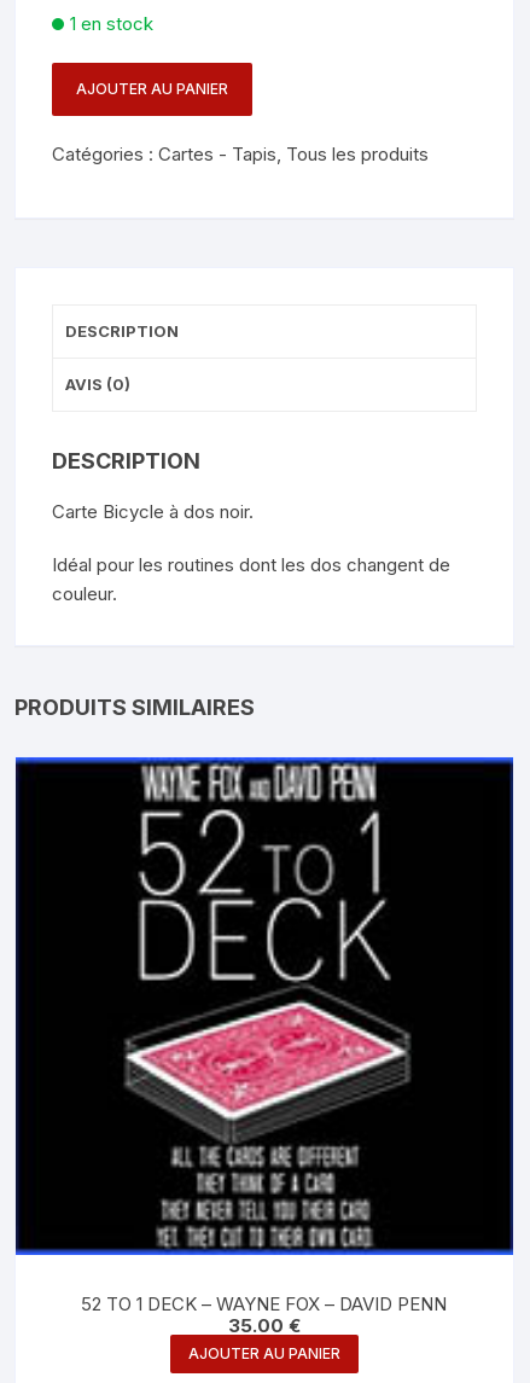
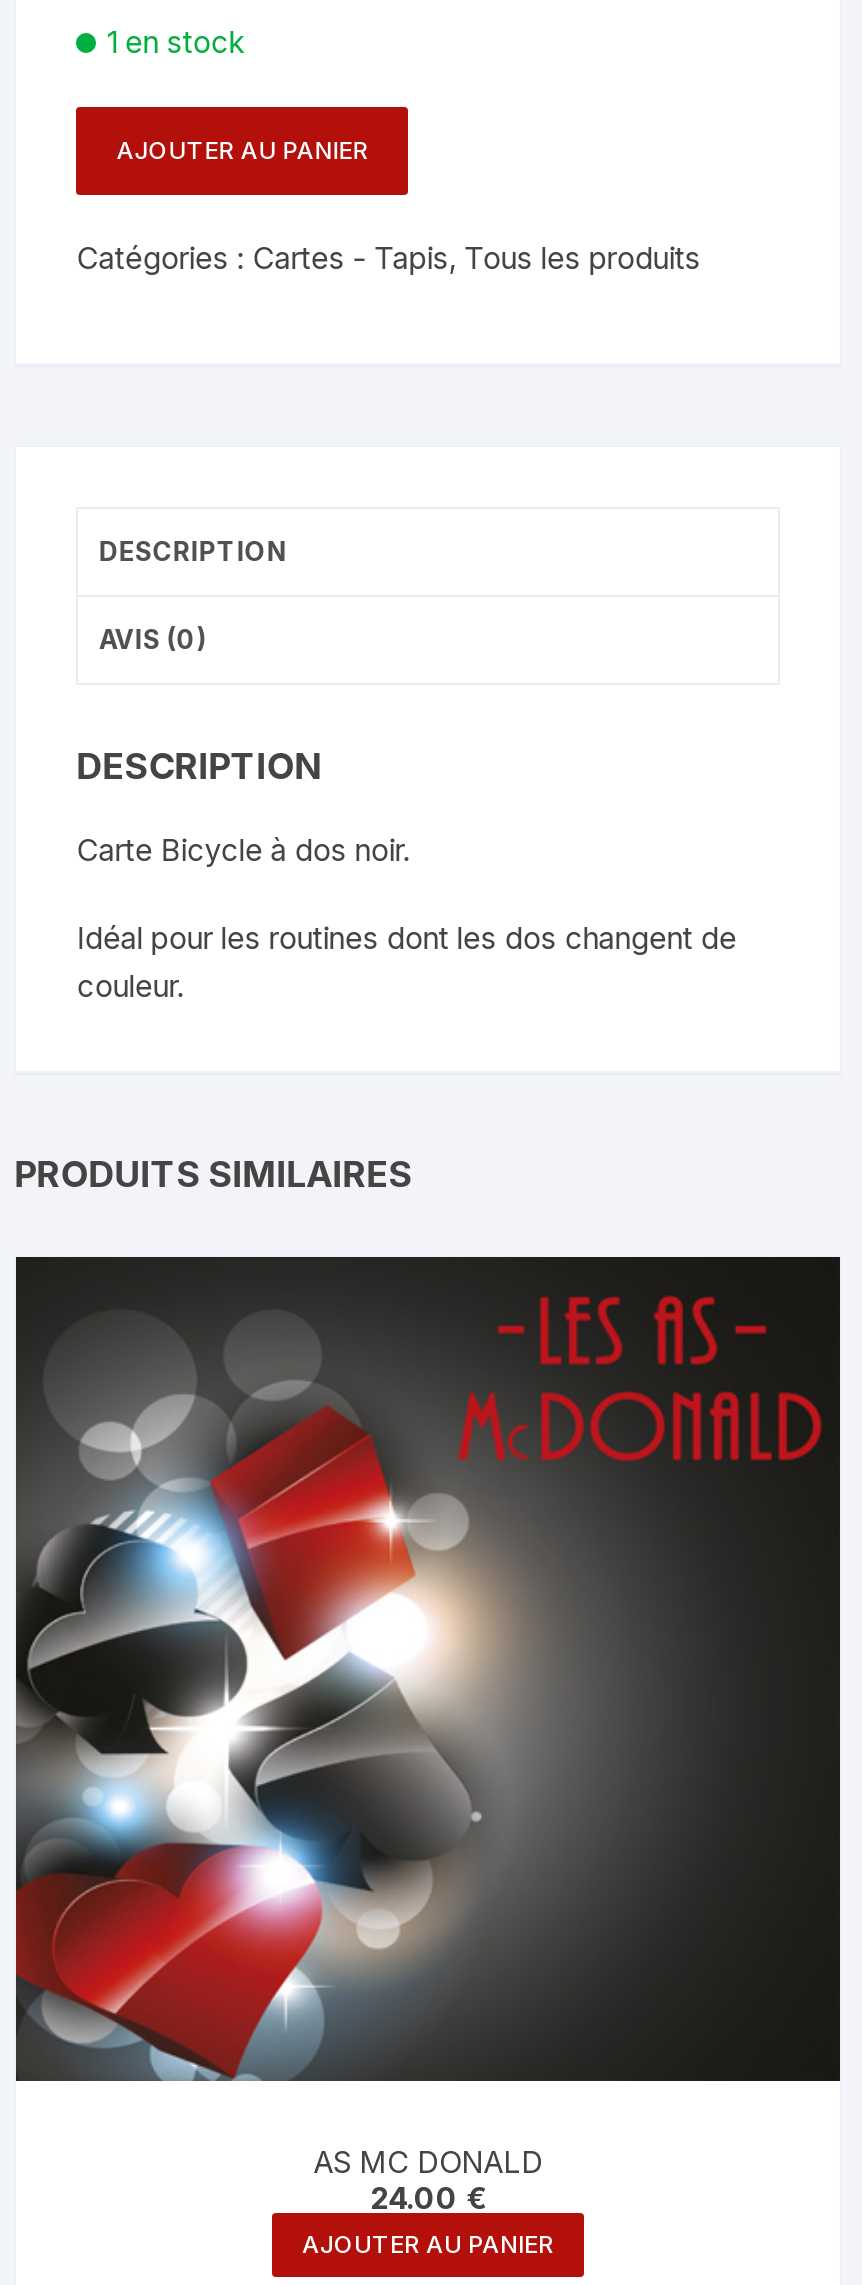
[14,756,514,1337] [image] | 52 TO 1 DECK – WAYNE FOX – DAVID PENN | 35.00 € -> [14,1255,842,2217] [image] | AS MC DONALD | 24.00 €

